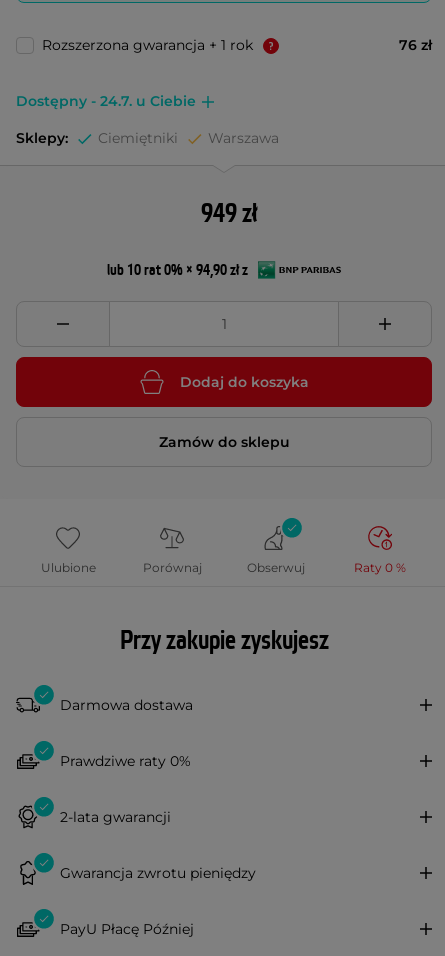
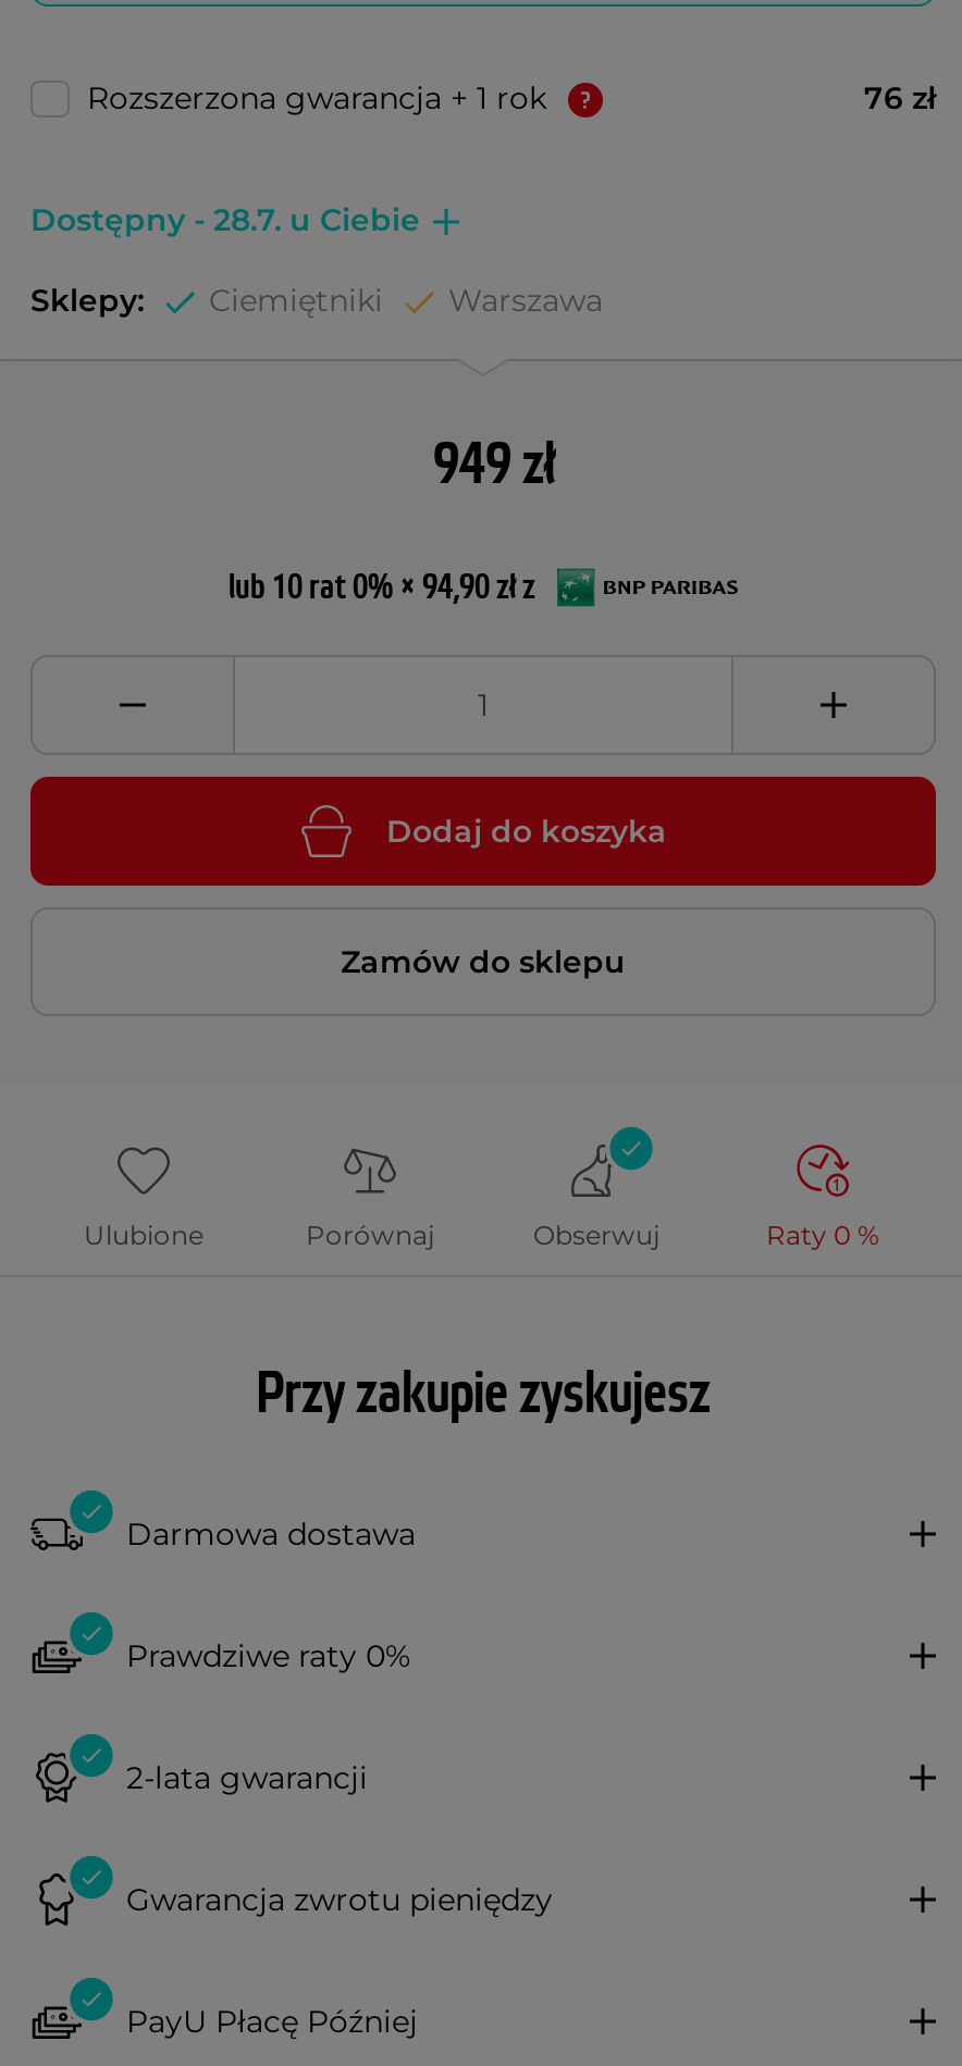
[16,92,196,110] Dostępny - 24.7. u Ciebie -> [30,200,420,239] Dostępny - 28.7. u Ciebie

